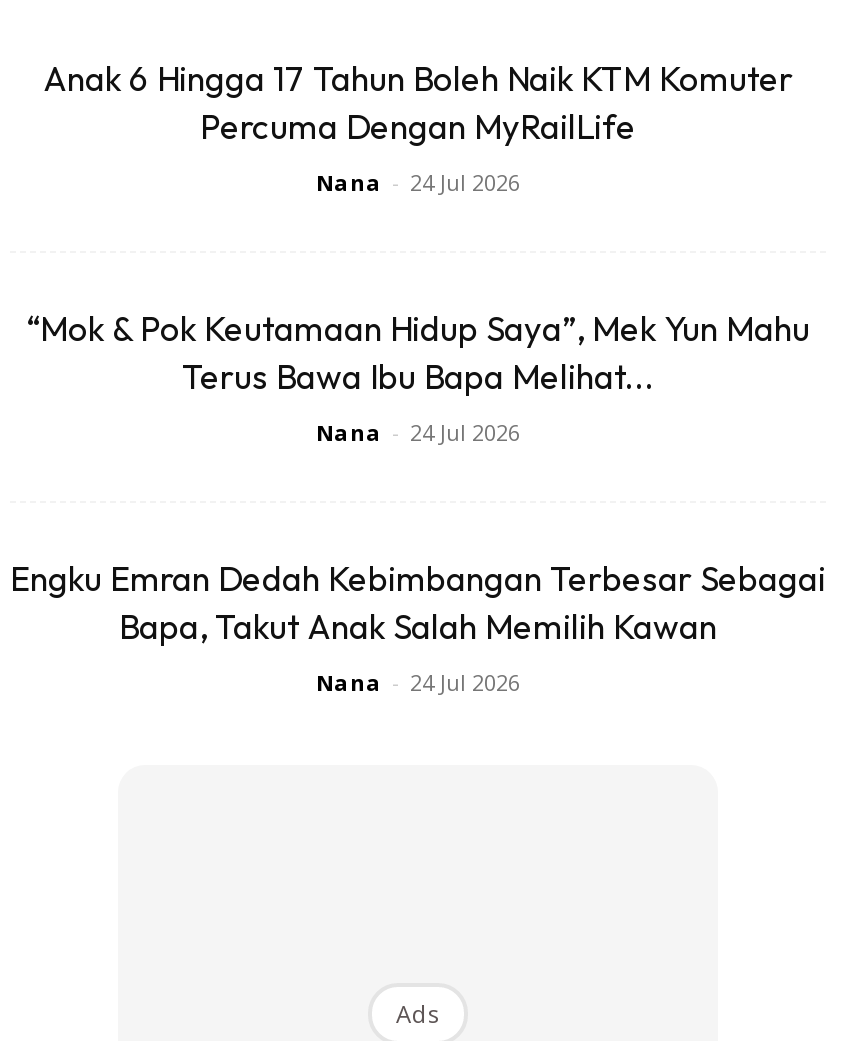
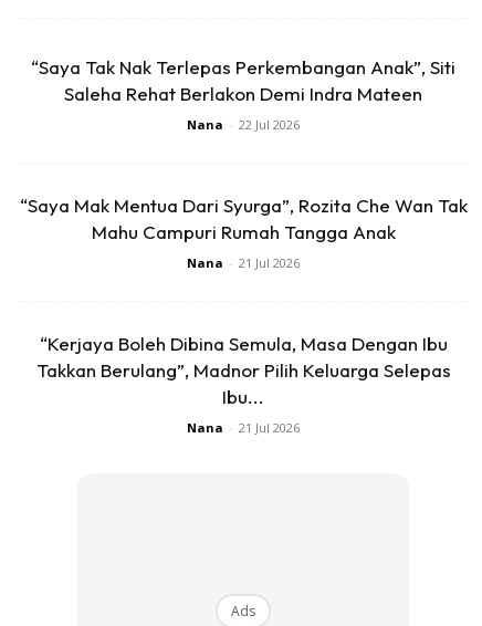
[43,57,793,147] Anak 6 Hingga 17 Tahun Boleh Naik KTM Komuter | Percuma Dengan MyRailLife -> [31,55,455,105] “Saya Tak Nak Terlepas Perkembangan Anak”, Siti | Saleha Rehat Berlakon Demi Indra Mateen
[316,167,520,197] Nana - 24 Jul 2026 -> [187,116,300,133] Nana - 22 Jul 2026
[26,307,810,397] “Mok & Pok Keutamaan Hidup Saya”, Mek Yun Mahu | Terus Bawa Ibu Bapa Melihat... -> [19,193,467,243] “Saya Mak Mentua Dari Syurga”, Rozita Che Wan Tak | Mahu Campuri Rumah Tangga Anak
[316,417,520,447] Nana - 24 Jul 2026 -> [187,254,300,271] Nana - 21 Jul 2026
[10,557,826,647] Engku Emran Dedah Kebimbangan Terbesar Sebagai | Bapa, Takut Anak Salah Memilih Kawan -> [36,332,450,408] “Kerjaya Boleh Dibina Semula, Masa Dengan Ibu | Takkan Berulang”, Madnor Pilih Keluarga Selepas | Ibu...
[316,667,520,697] Nana - 24 Jul 2026 -> [187,419,300,436] Nana - 21 Jul 2026

